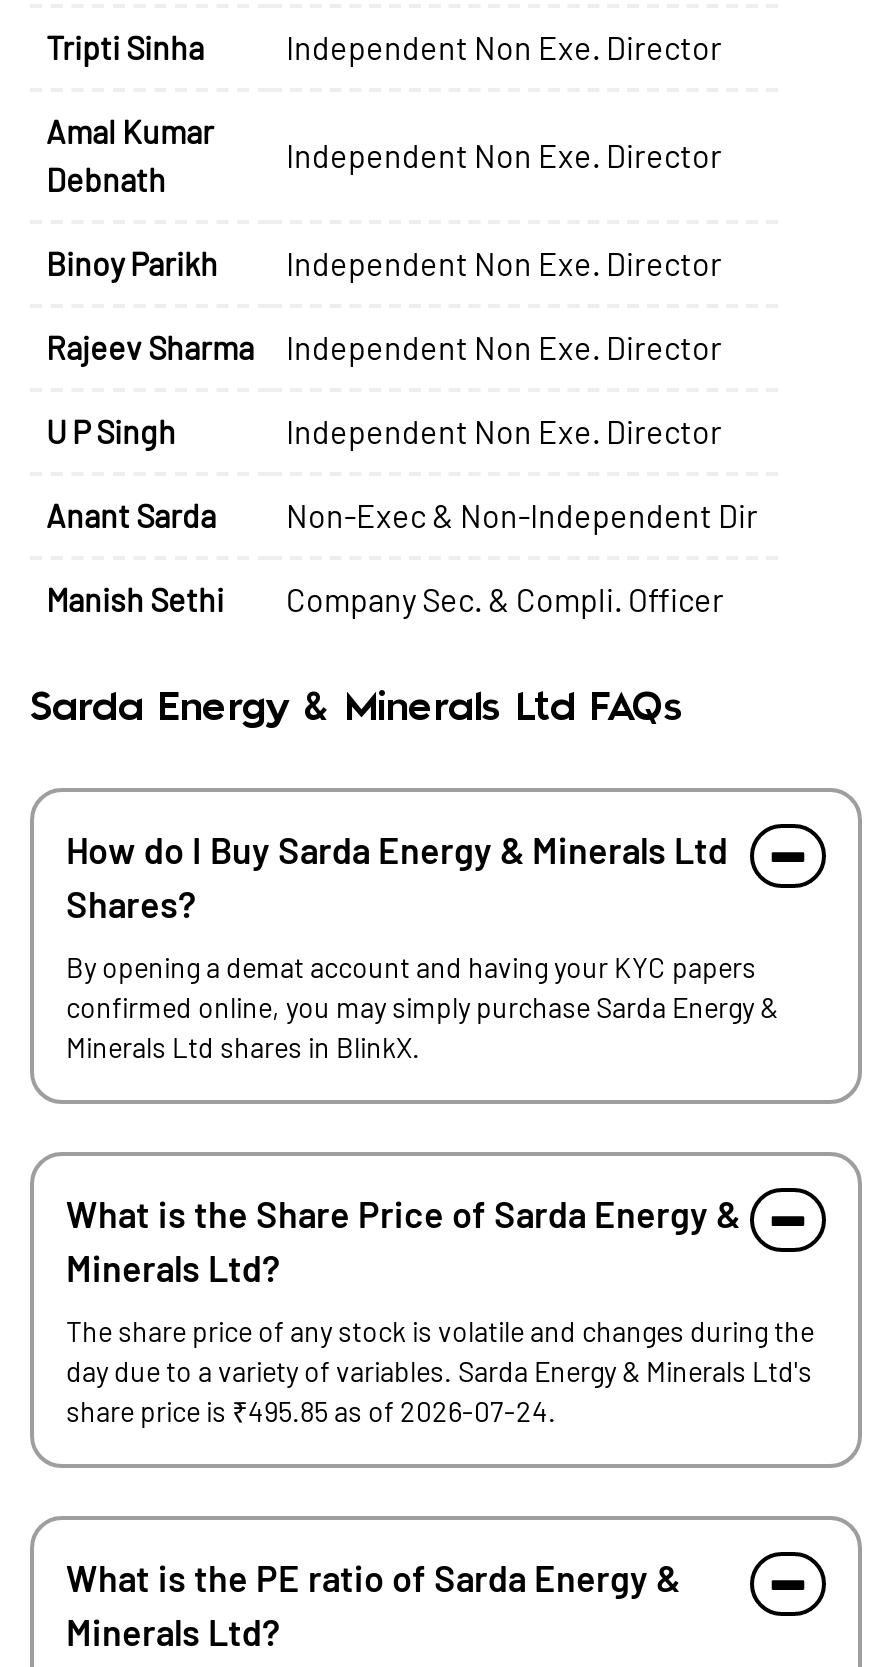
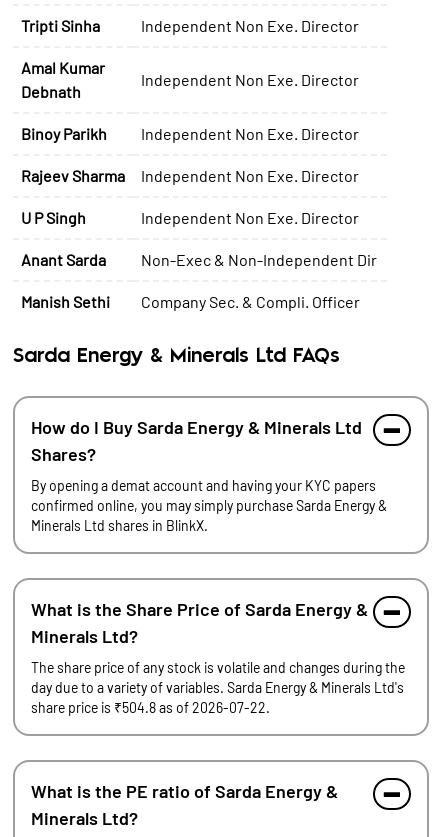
[66,1394,556,1428] share price is ₹495.85 as of 2026-07-24. -> [31,699,270,716] share price is ₹504.8 as of 2026-07-22.

